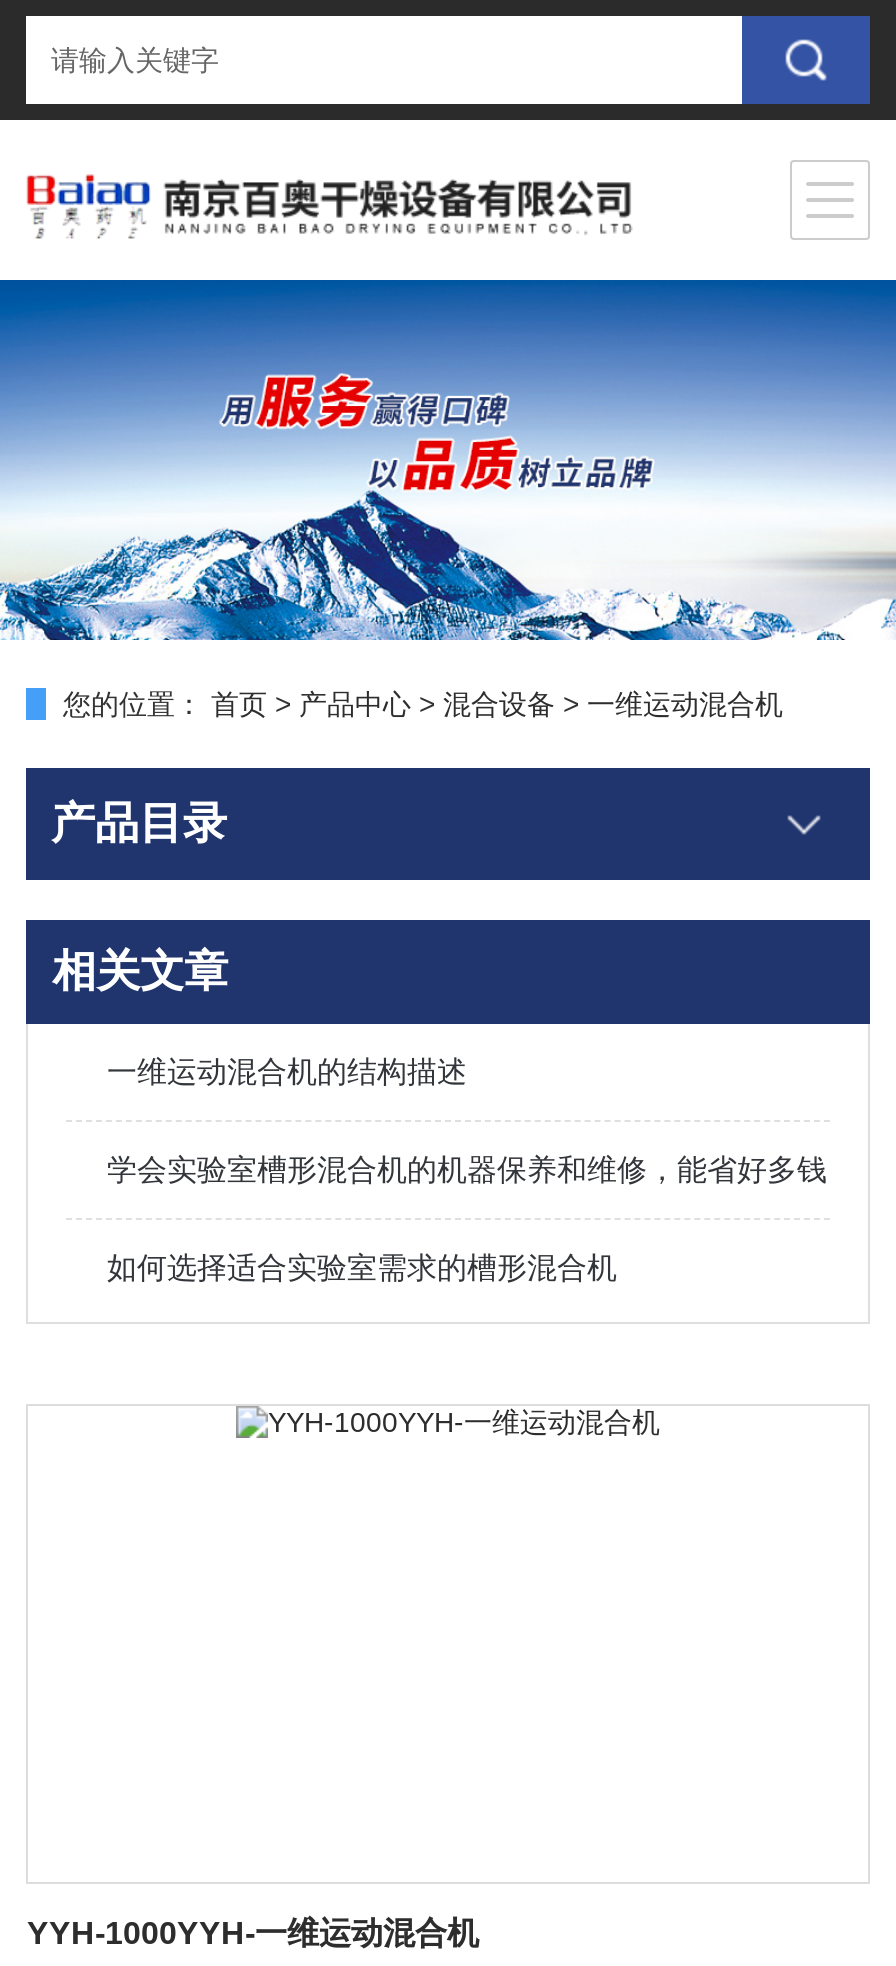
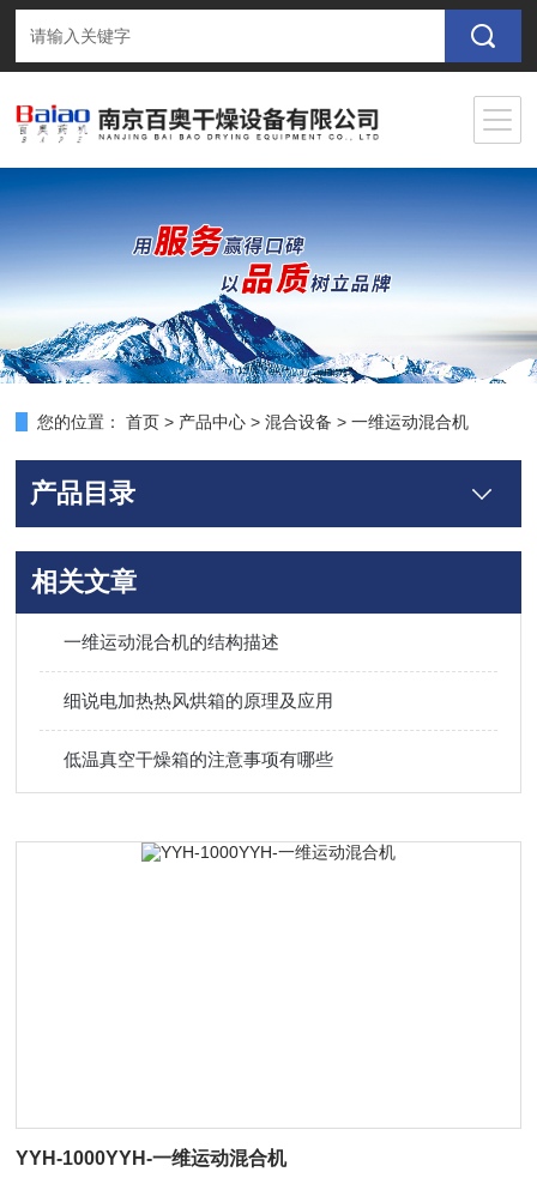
[107,1152,827,1186] 学会实验室槽形混合机的机器保养和维修，能省好多钱 -> [64,690,334,711] 细说电加热热风烘箱的原理及应用
[107,1250,617,1284] 如何选择适合实验室需求的槽形混合机 -> [64,749,334,769] 低温真空干燥箱的注意事项有哪些

